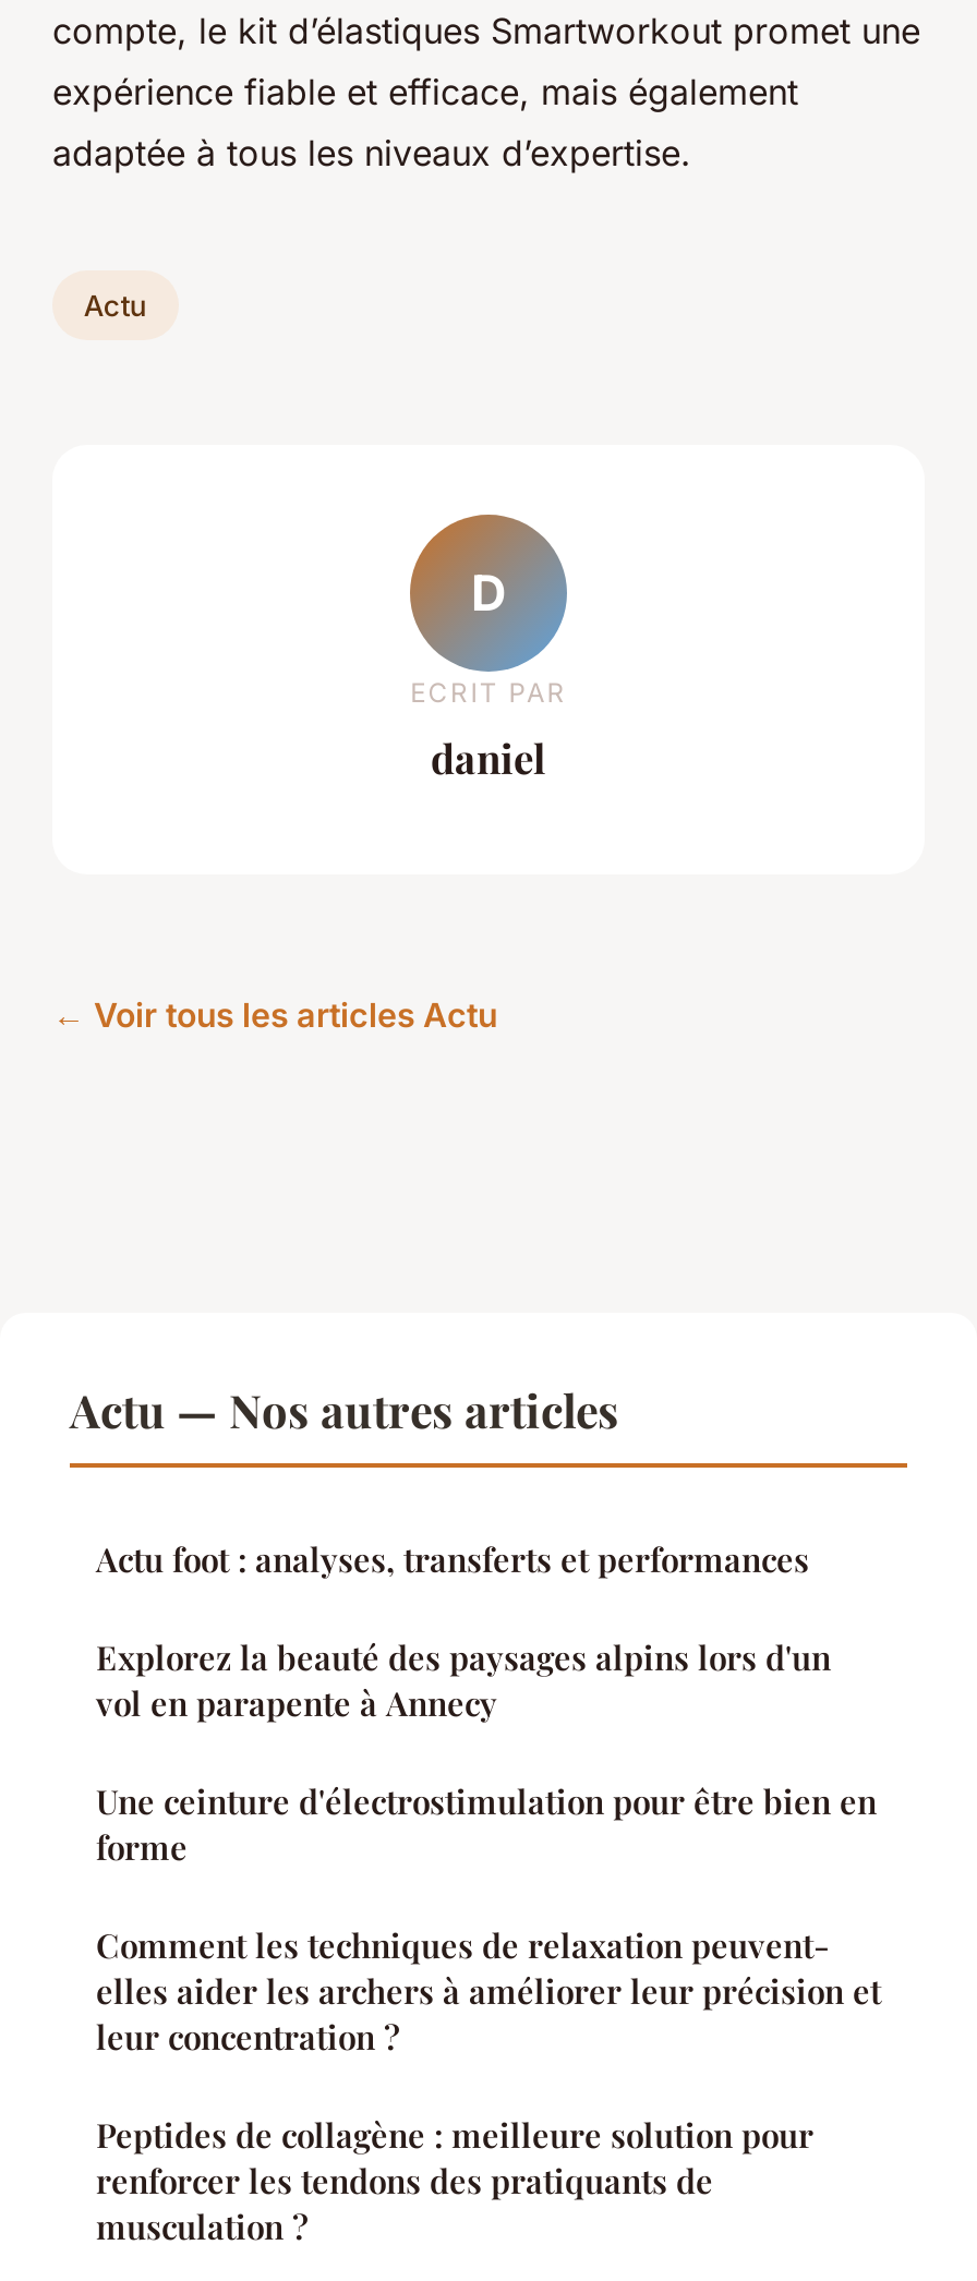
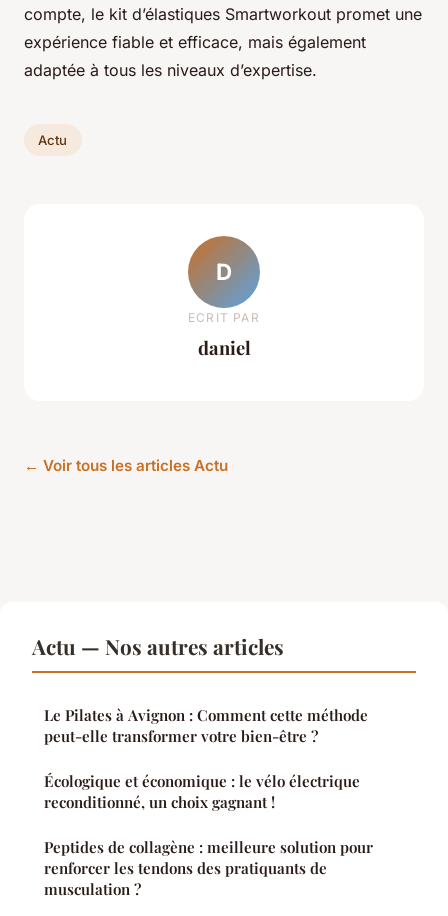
[96,1538,881,2059] Actu foot : analyses, transferts et performances | Explorez la beauté des paysages alpins lors d'un | vol en parapente à Annecy | Une ceinture d'électrostimulation pour être bien en | forme | Comment les techniques de relaxation peuvent- | elles aider les archers à améliorer leur précision et | leur concentration ? -> [44,705,368,812] Le Pilates à Avignon : Comment cette méthode | peut-elle transformer votre bien-être ? | Écologique et économique : le vélo électrique | reconditionné, un choix gagnant !

